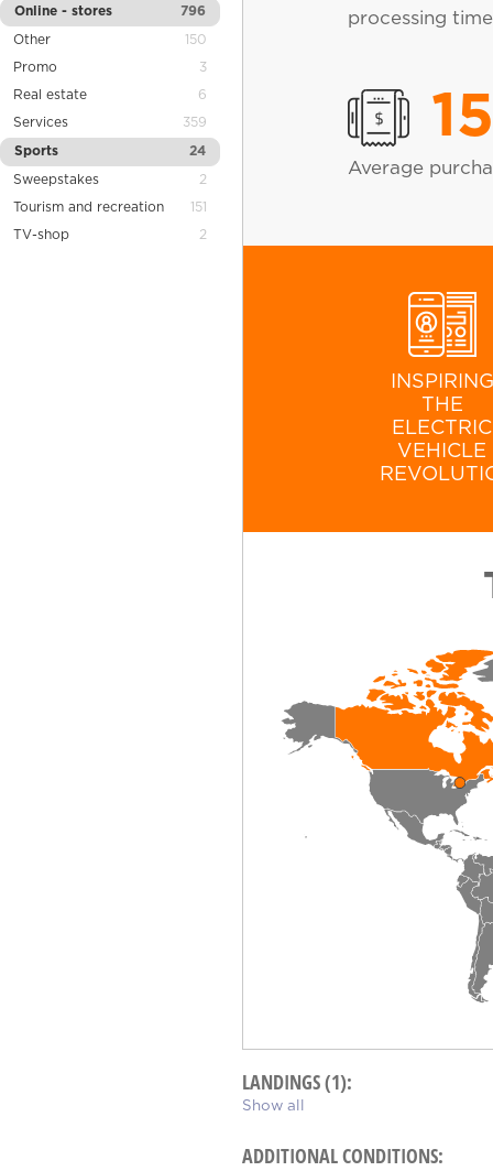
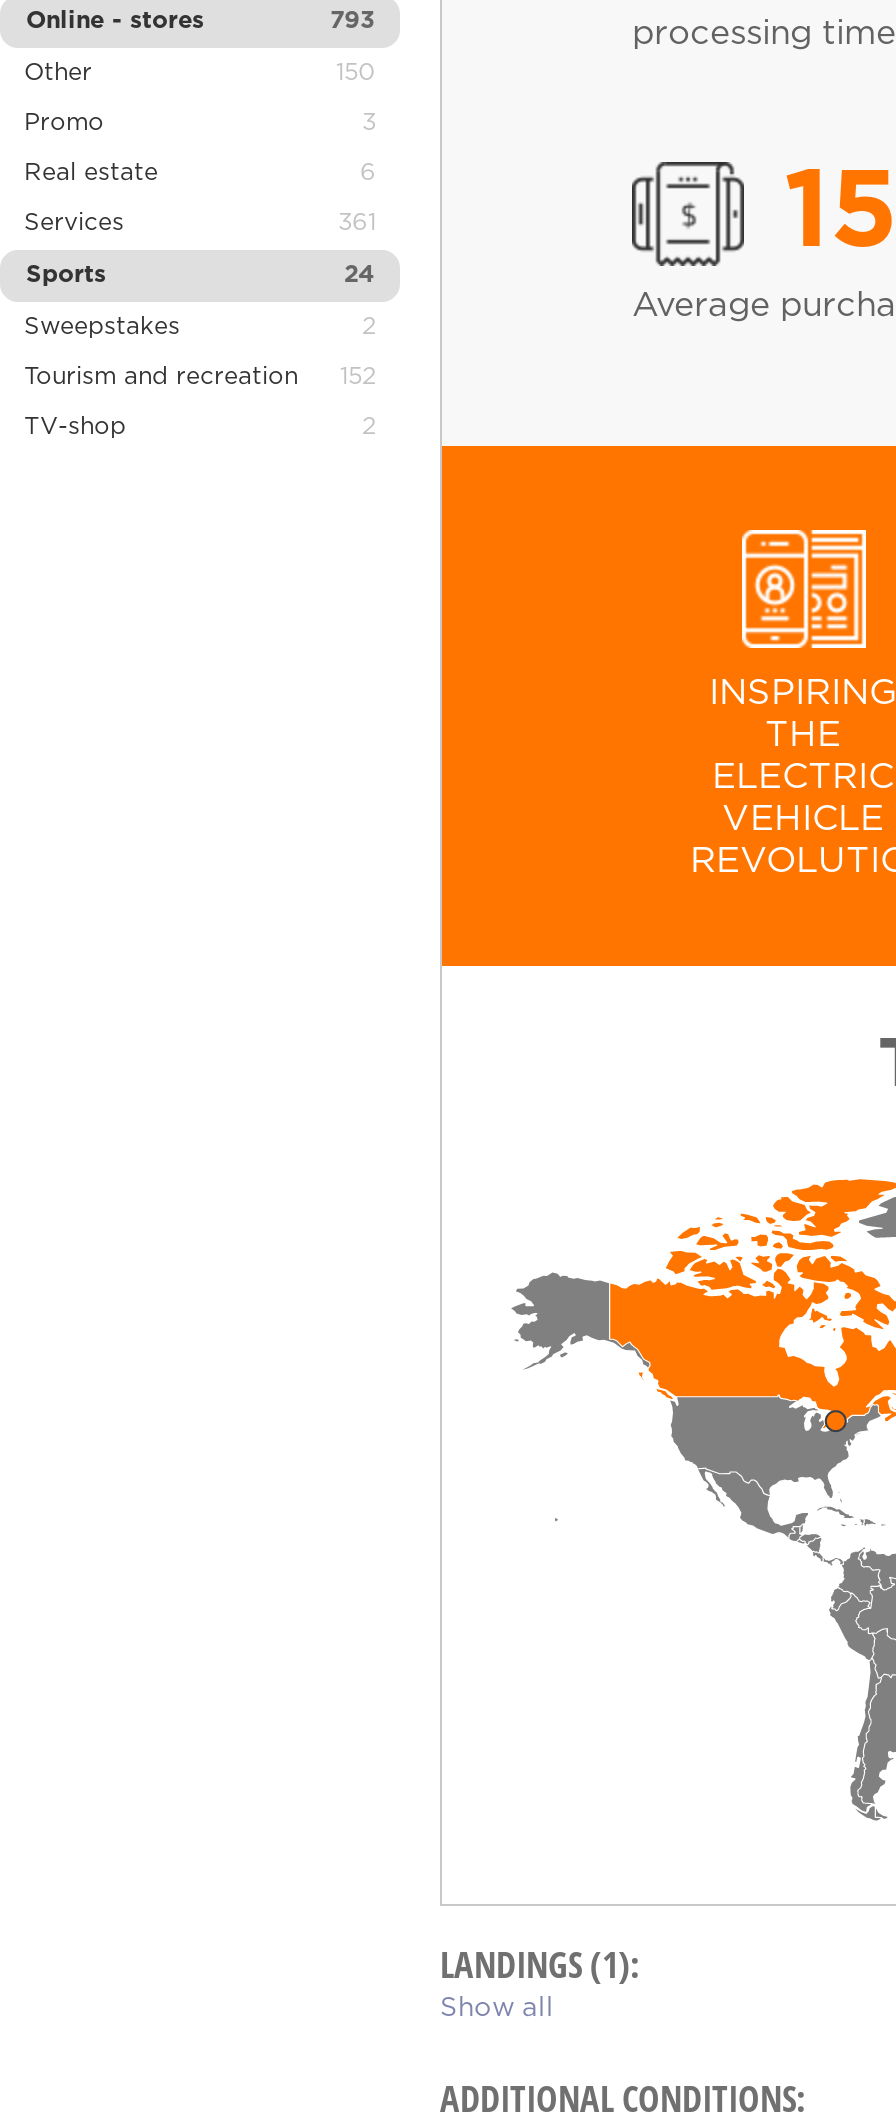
[180,6,206,18] 796 -> [330,10,374,32] 793
[183,117,207,129] 359 -> [338,212,376,234] 361
[190,202,207,214] 151 -> [340,366,376,388] 152

